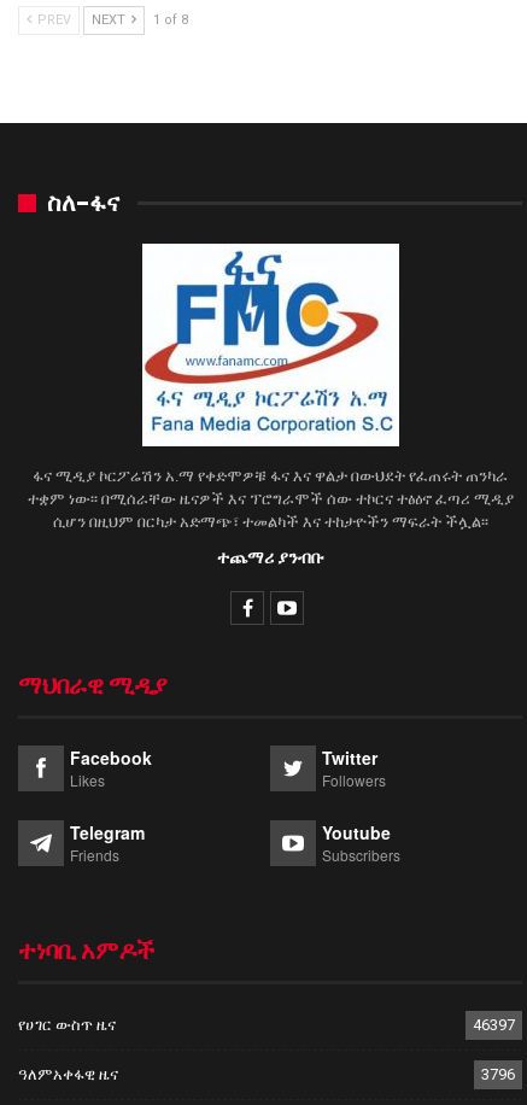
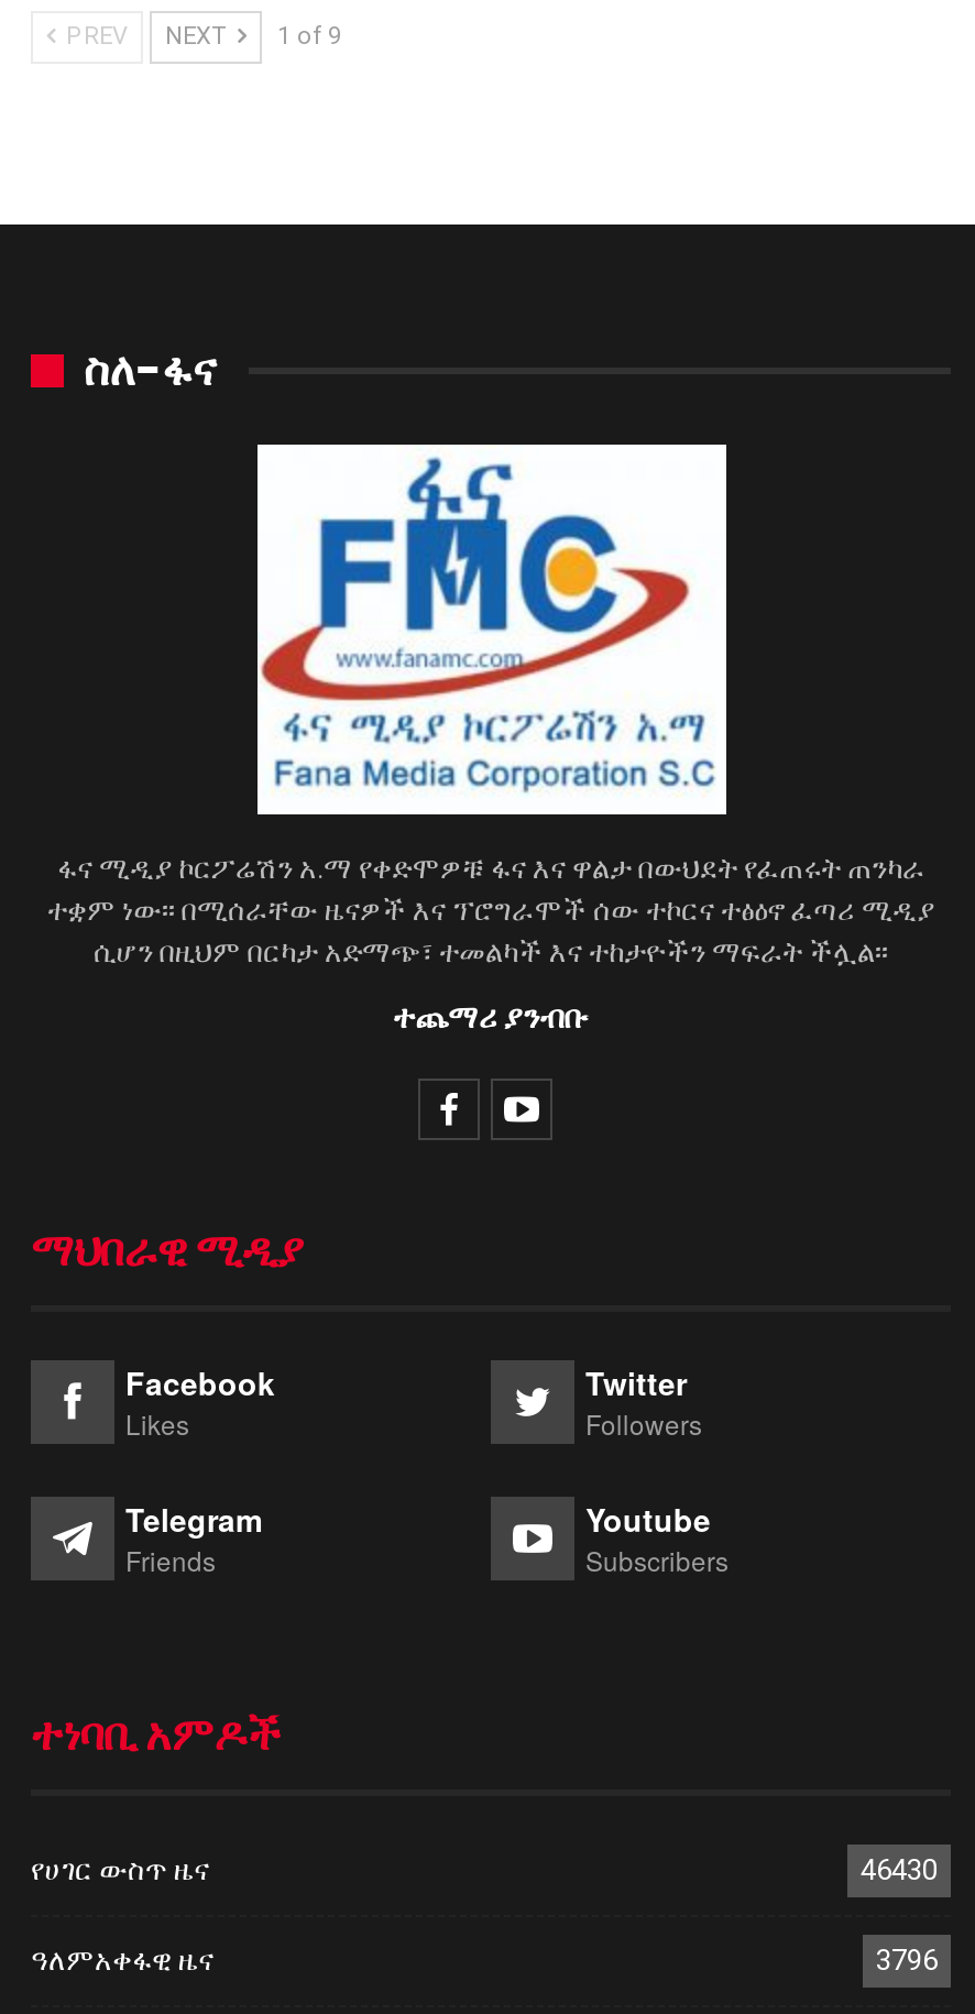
[34,12,188,28] PREV NEXT 1 of 8 -> [59,22,341,50] PREV NEXT 1 of 9
[473,1015,515,1034] 46397 -> [861,1853,938,1886] 46430

